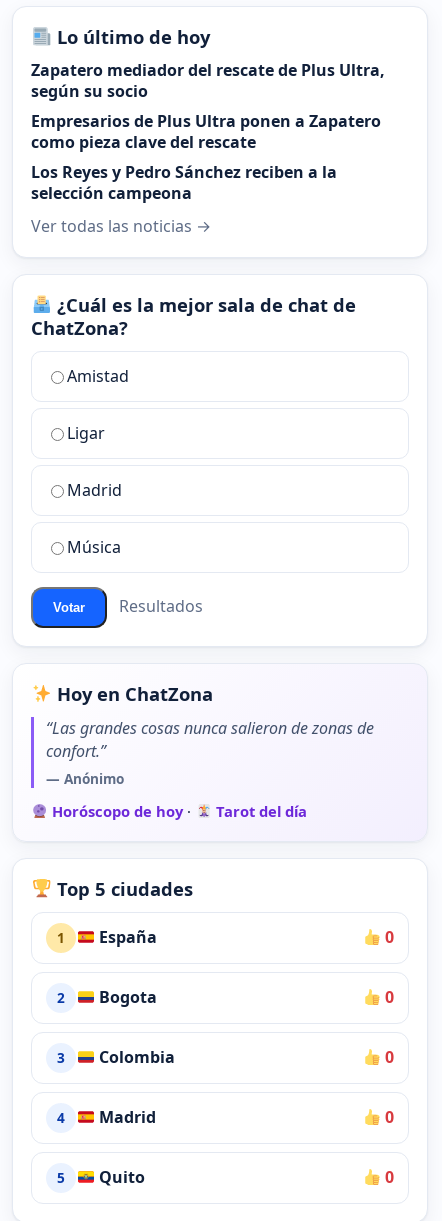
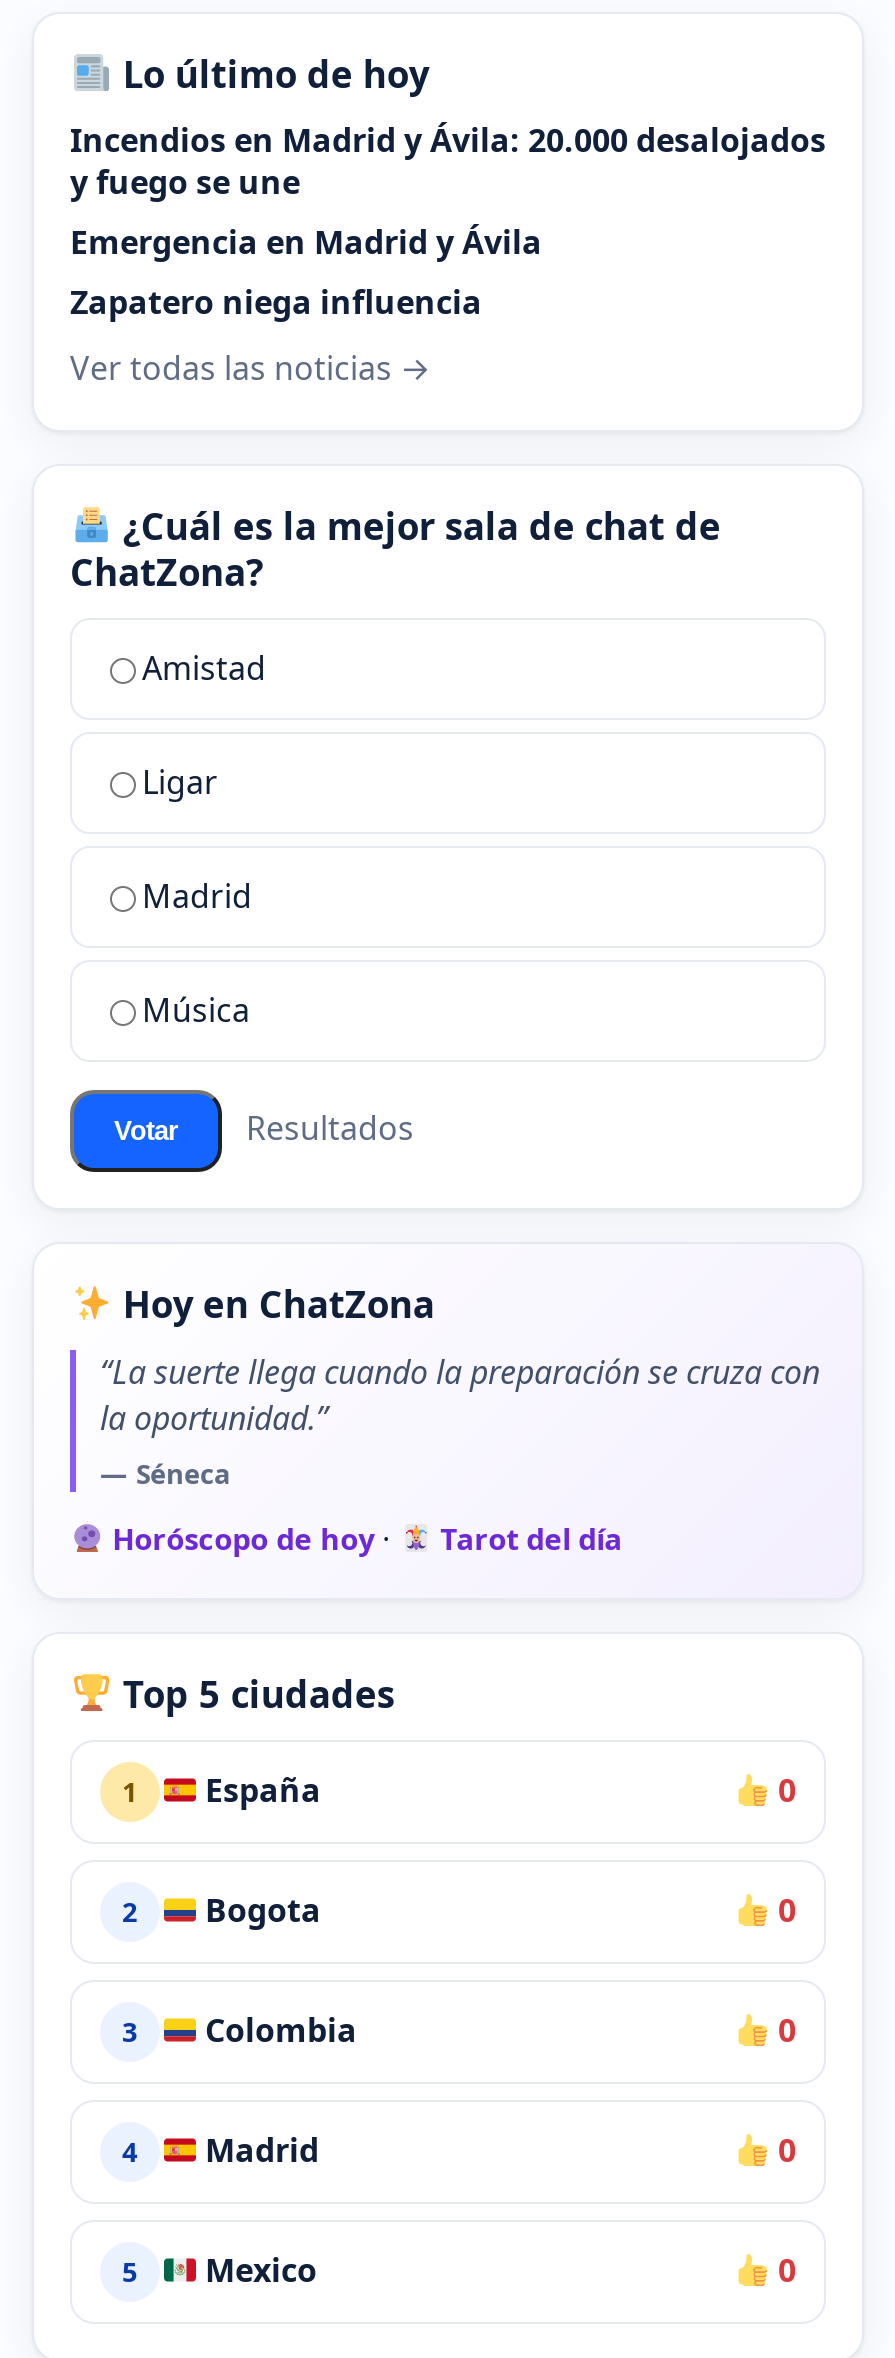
[31,58,385,203] Zapatero mediador del rescate de Plus Ultra, | según su socio | Empresarios de Plus Ultra ponen a Zapatero | como pieza clave del rescate | Los Reyes y Pedro Sánchez reciben a la | selección campeona -> [70,117,826,323] Incendios en Madrid y Ávila: 20.000 desalojados | y fuego se une | Emergencia en Madrid y Ávila | Zapatero niega influencia
[46,716,374,787] “Las grandes cosas nunca salieron de zonas de | confort.” | — Anónimo -> [100,1349,820,1491] “La suerte llega cuando la preparación se cruza con | la oportunidad.” | — Séneca
[94,1166,144,1188] Quito -> [197,2248,317,2292] Mexico

